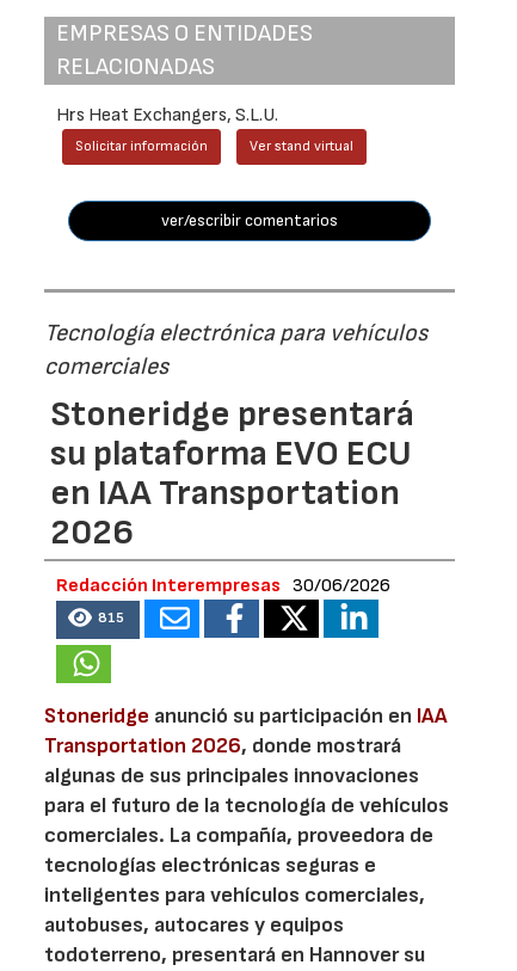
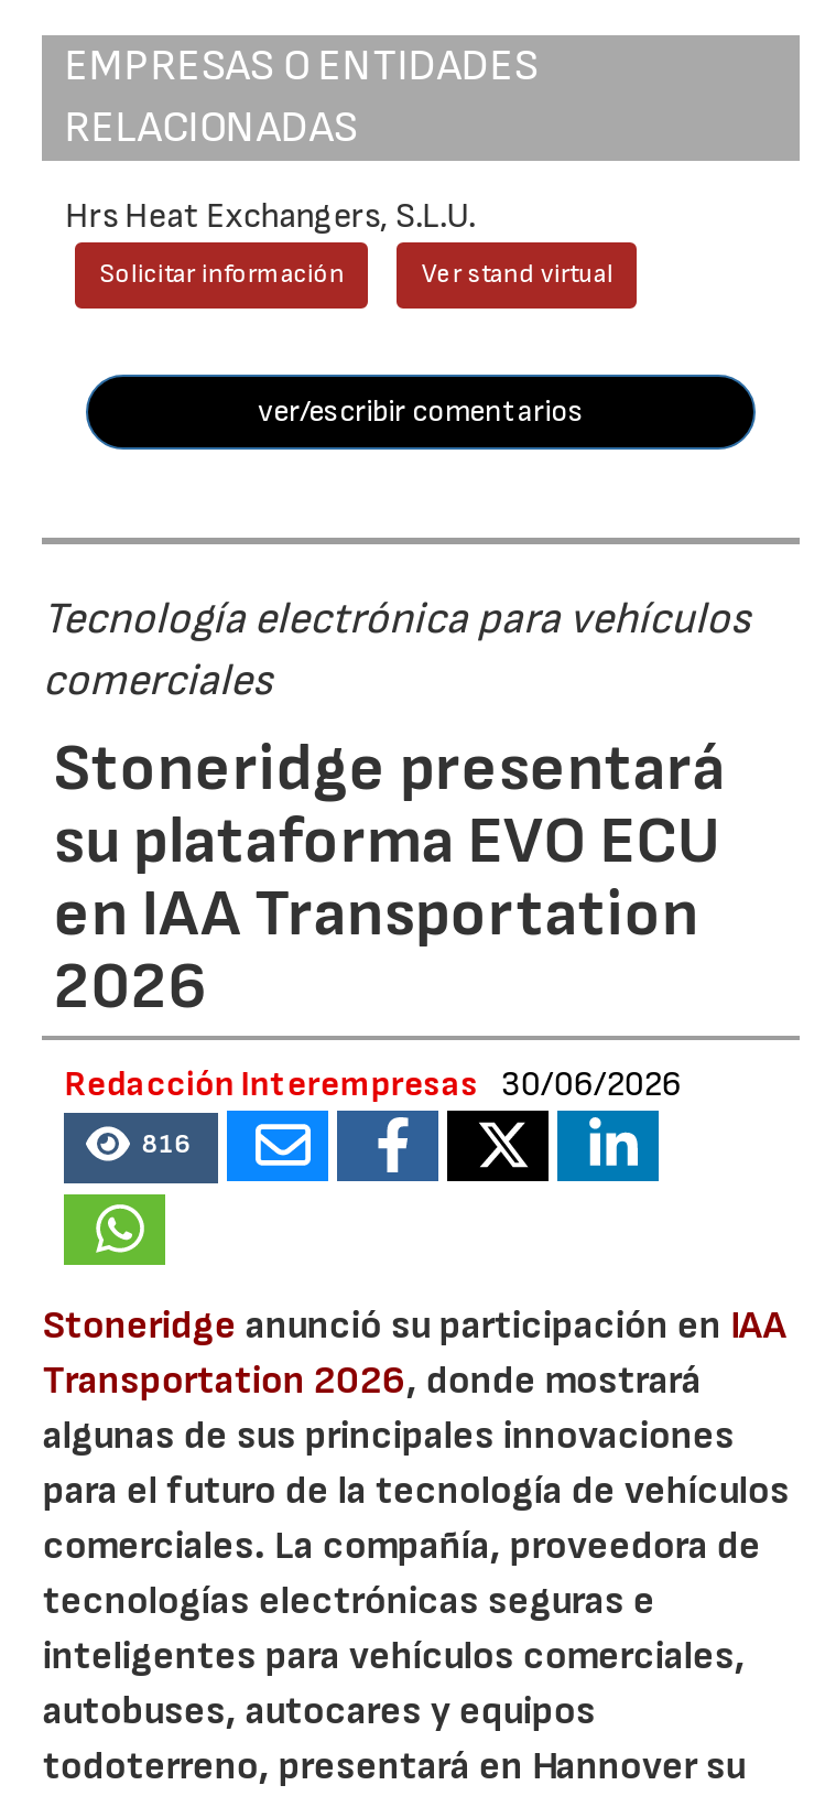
[98,609,125,627] 815 -> [142,1128,190,1161] 816

